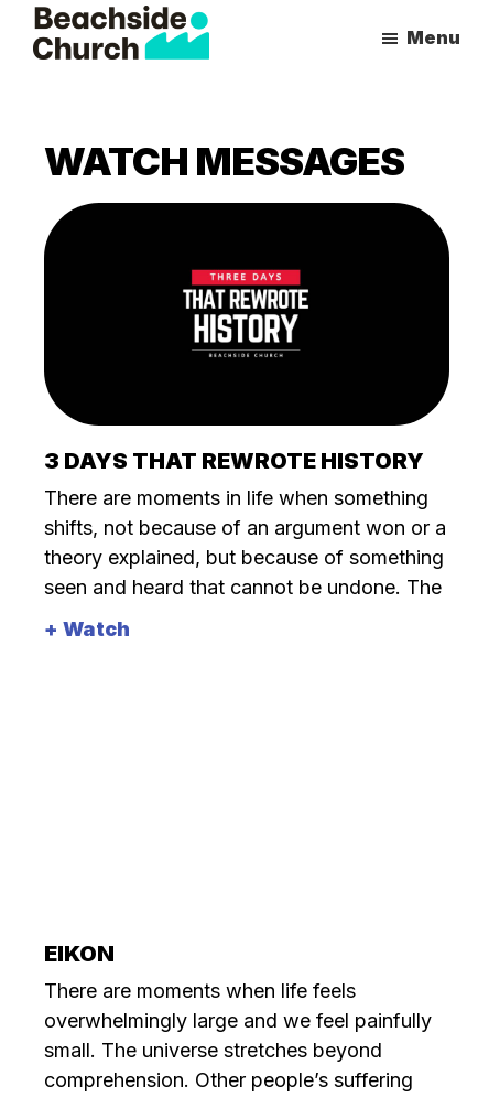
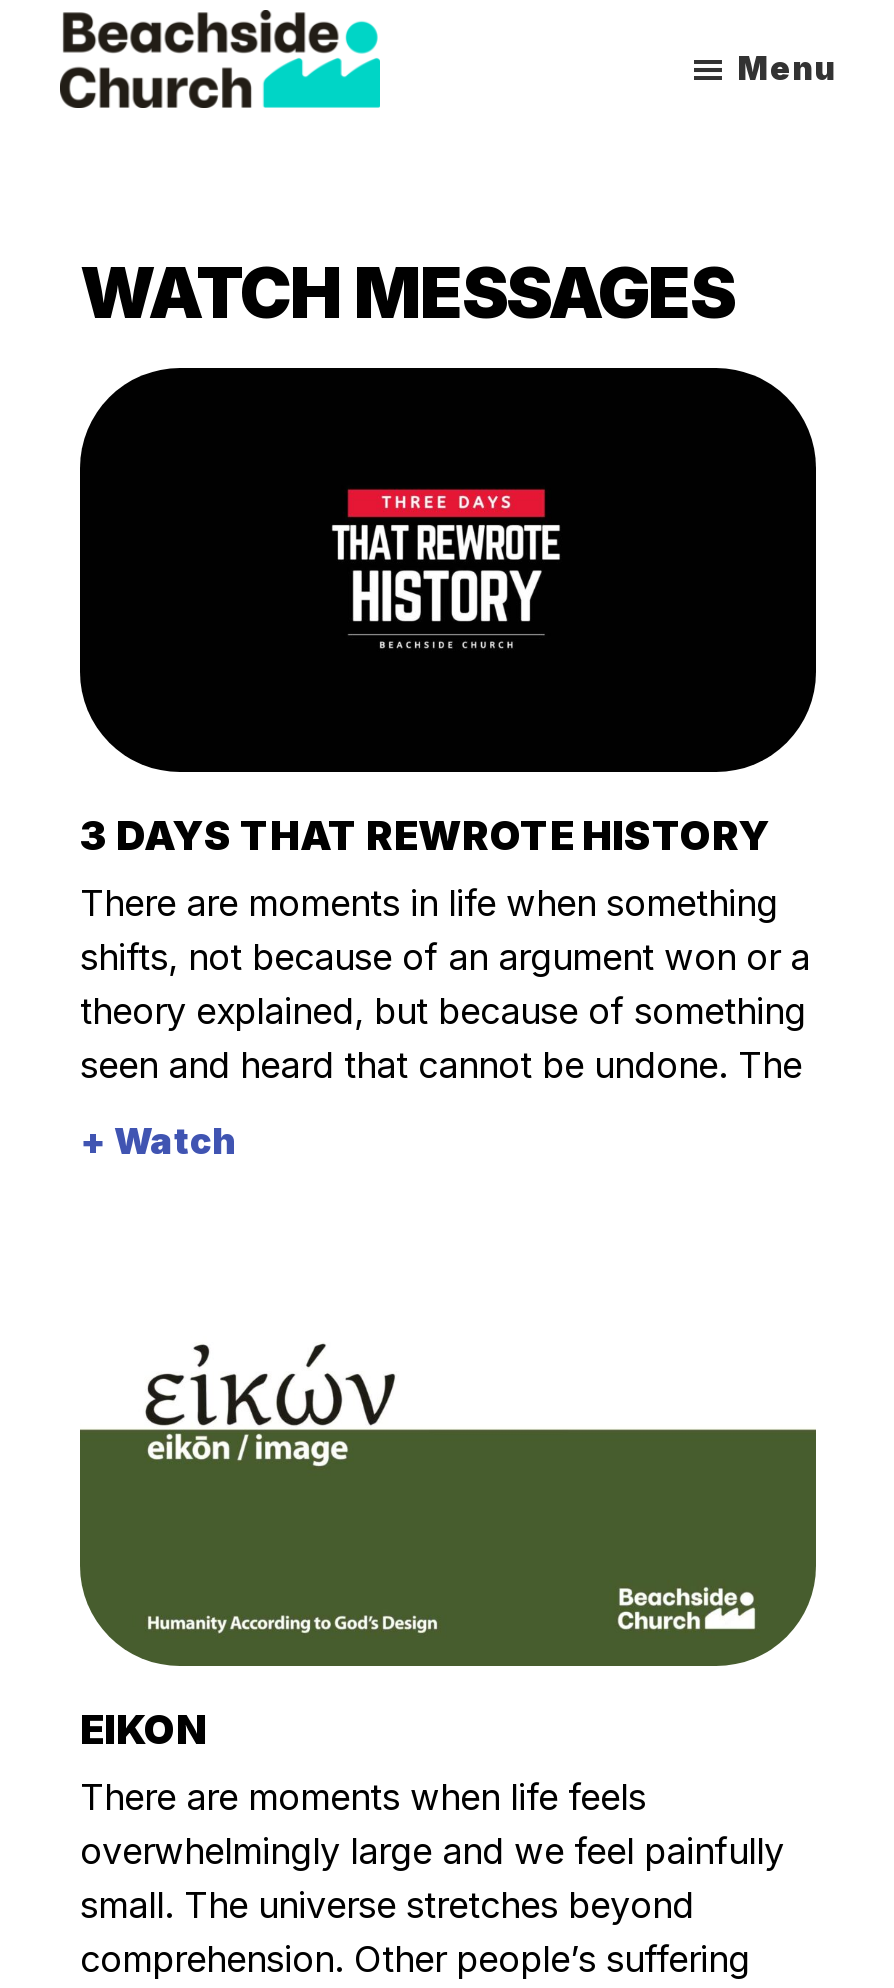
none -> [78,1342,818,1668] [image]

